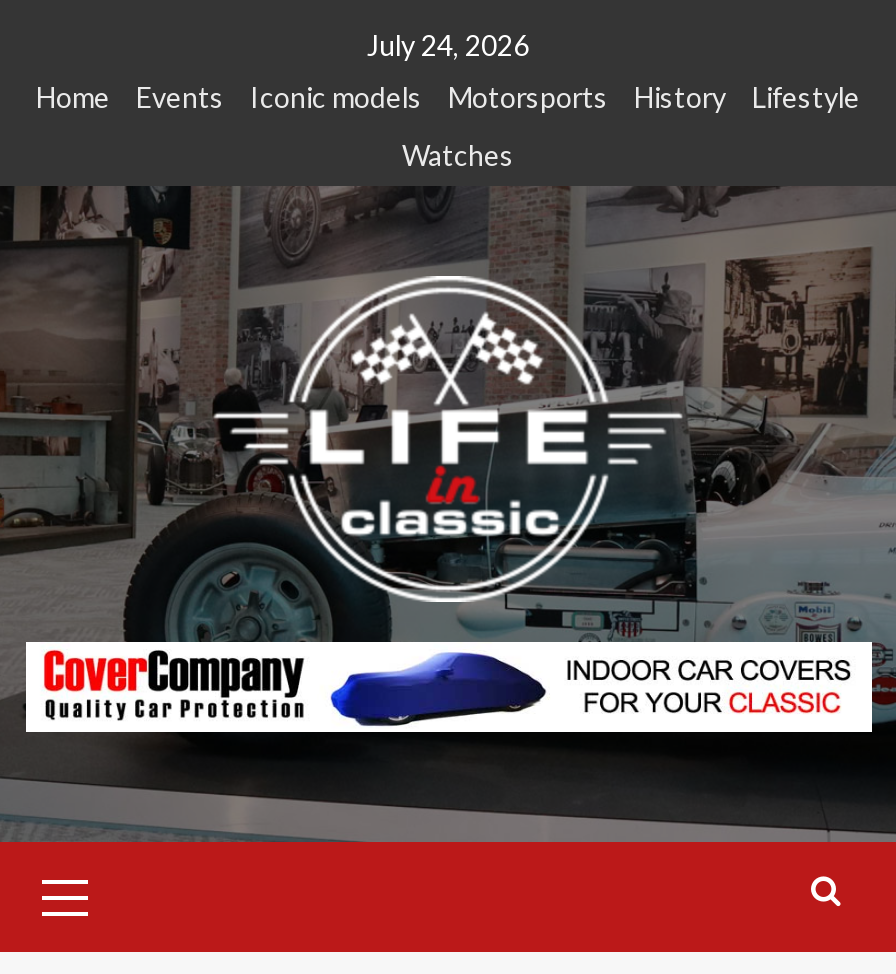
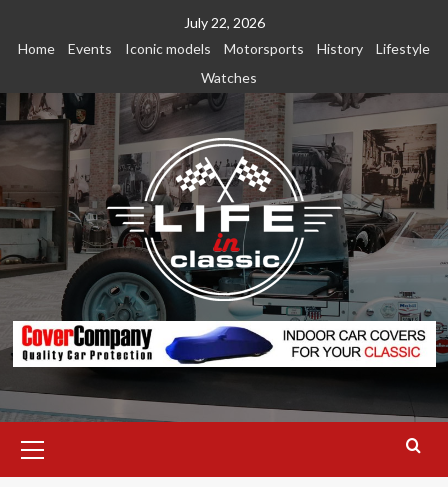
[367,28,529,62] July 24, 2026 -> [183,14,264,31] July 22, 2026

